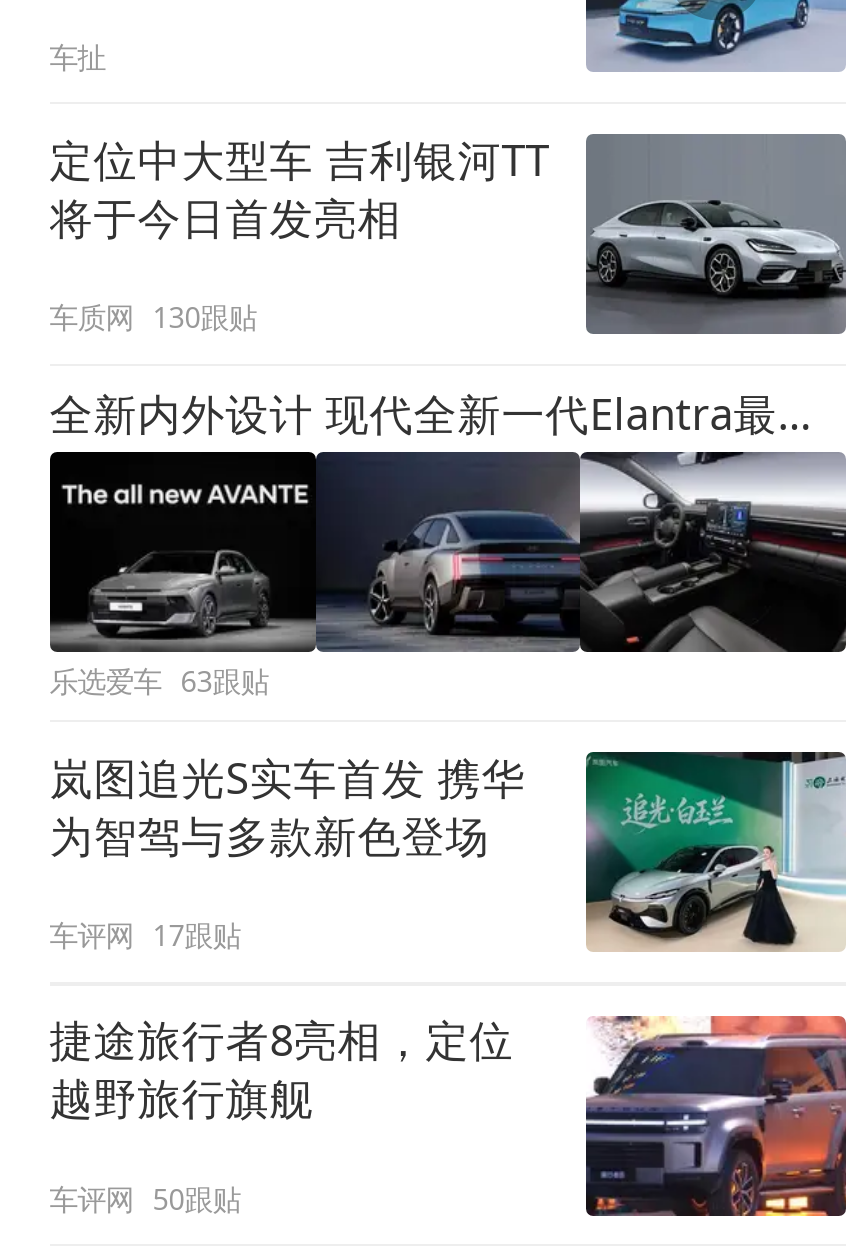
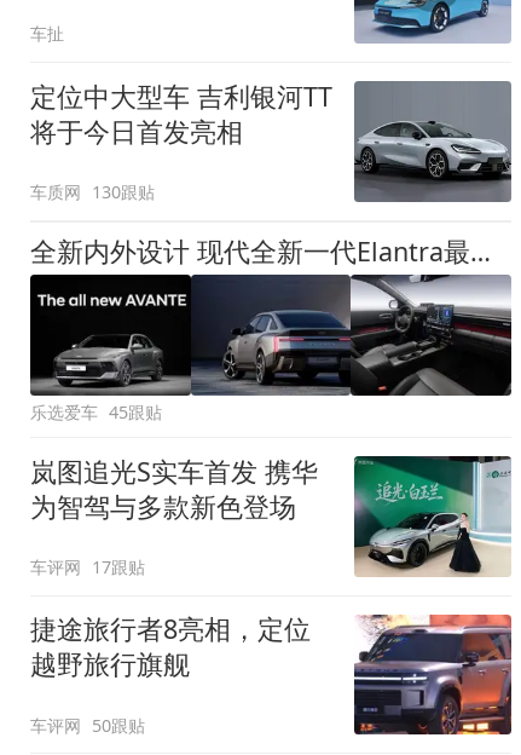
[49,661,269,699] 乐选爱车 63跟贴 -> [30,401,162,424] 乐选爱车 45跟贴

